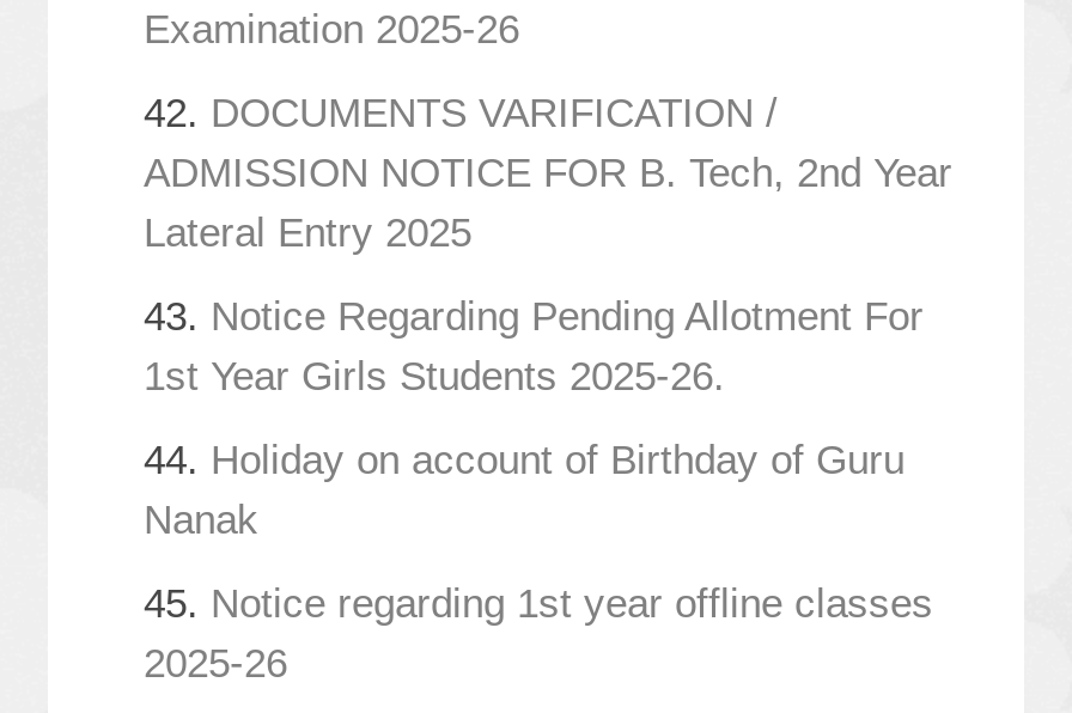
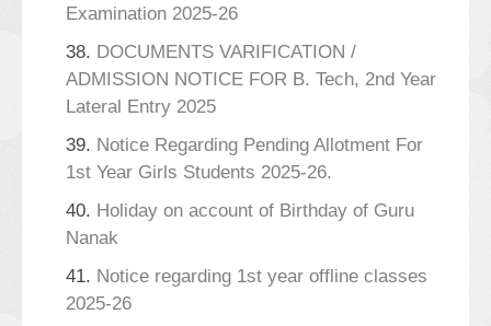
[144,91,778,136] 42. DOCUMENTS VARIFICATION / -> [66,42,356,62] 38. DOCUMENTS VARIFICATION /
[144,294,924,340] 43. Notice Regarding Pending Allotment For -> [66,135,423,155] 39. Notice Regarding Pending Allotment For
[144,438,904,483] 44. Holiday on account of Birthday of Guru -> [66,200,414,221] 40. Holiday on account of Birthday of Guru
[144,581,933,627] 45. Notice regarding 1st year offline classes -> [66,266,427,287] 41. Notice regarding 1st year offline classes

